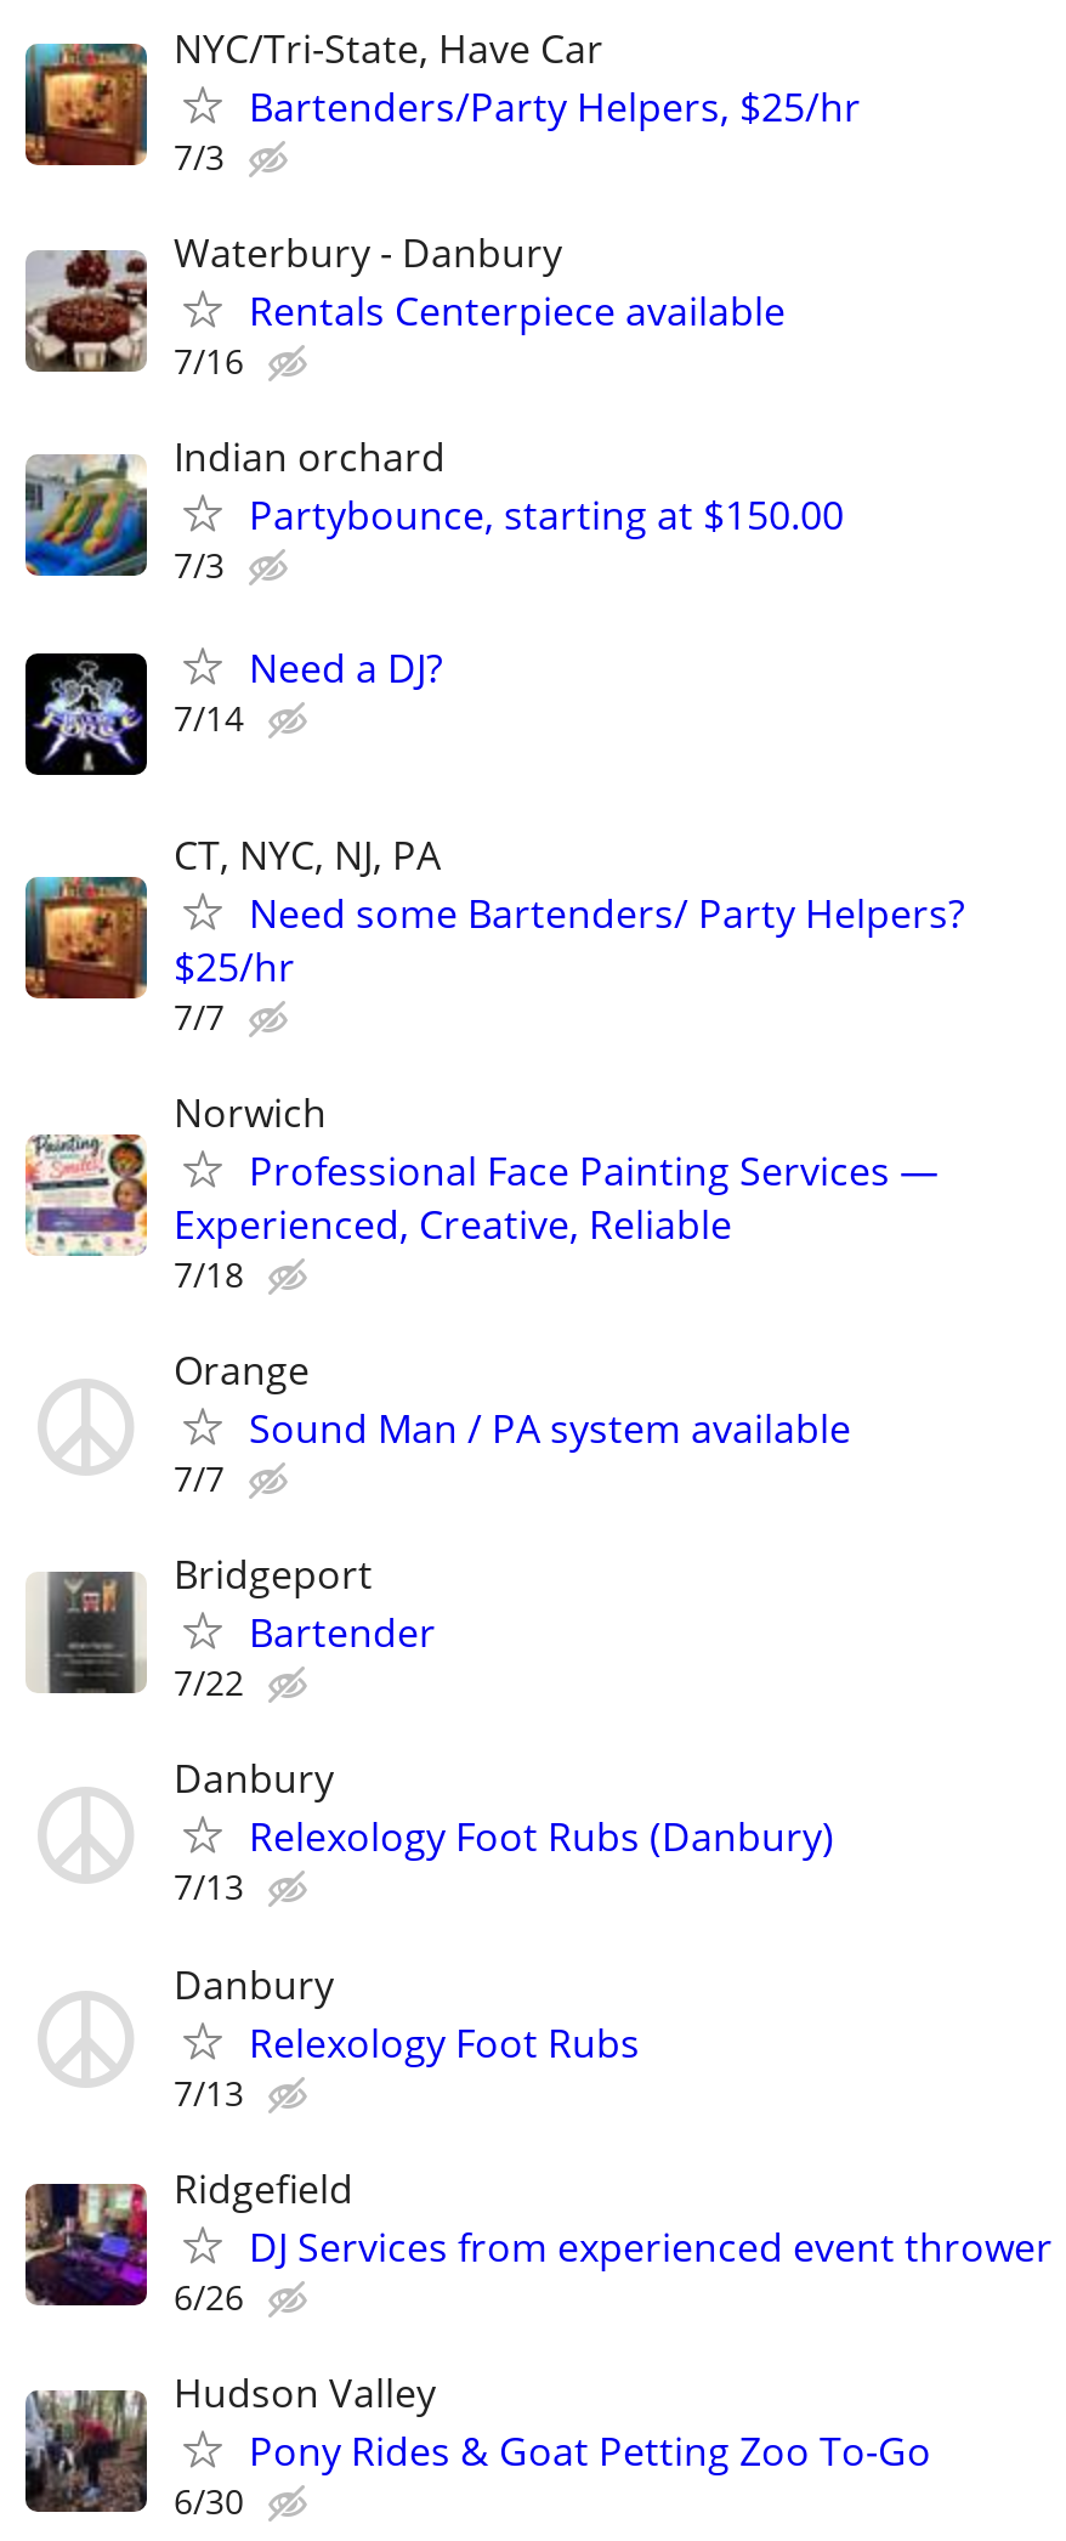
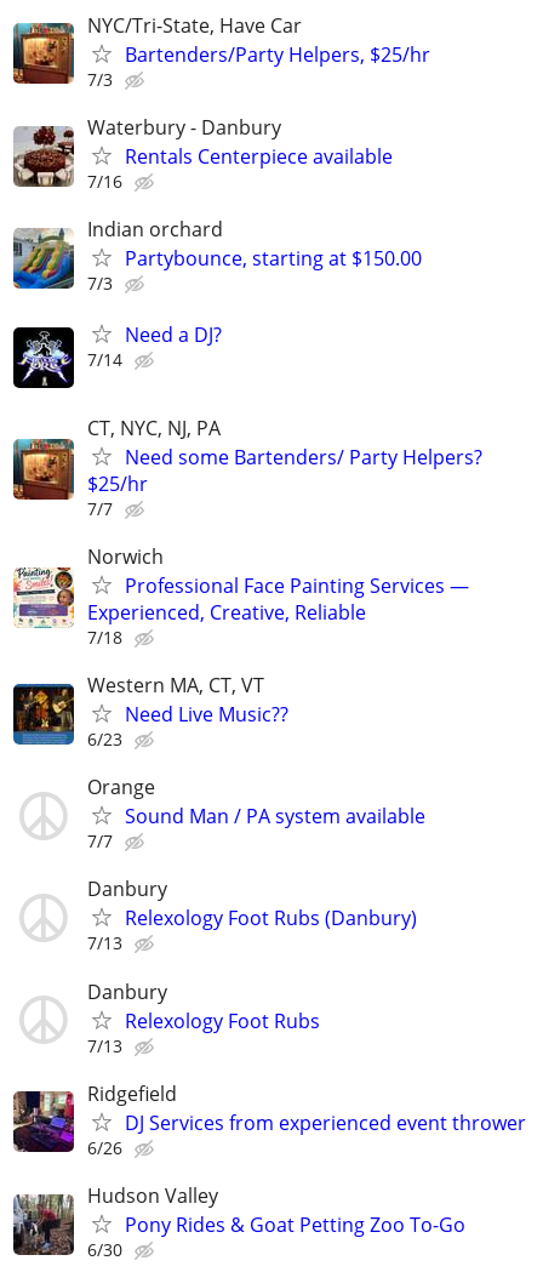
none -> [12,672,288,751] [image] | Western MA, CT, VT | Need Live Music?? | 6/23
moved [174,1344,851,1502] -> [87,774,425,853]: Orange | Sound Man / PA system available | 7/7
[25,1548,436,1706] [image] | Bridgeport | Bartender | 7/22 -> none

